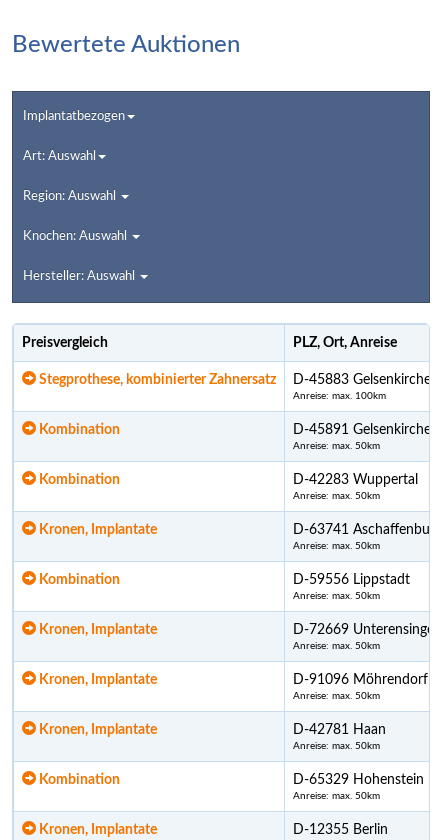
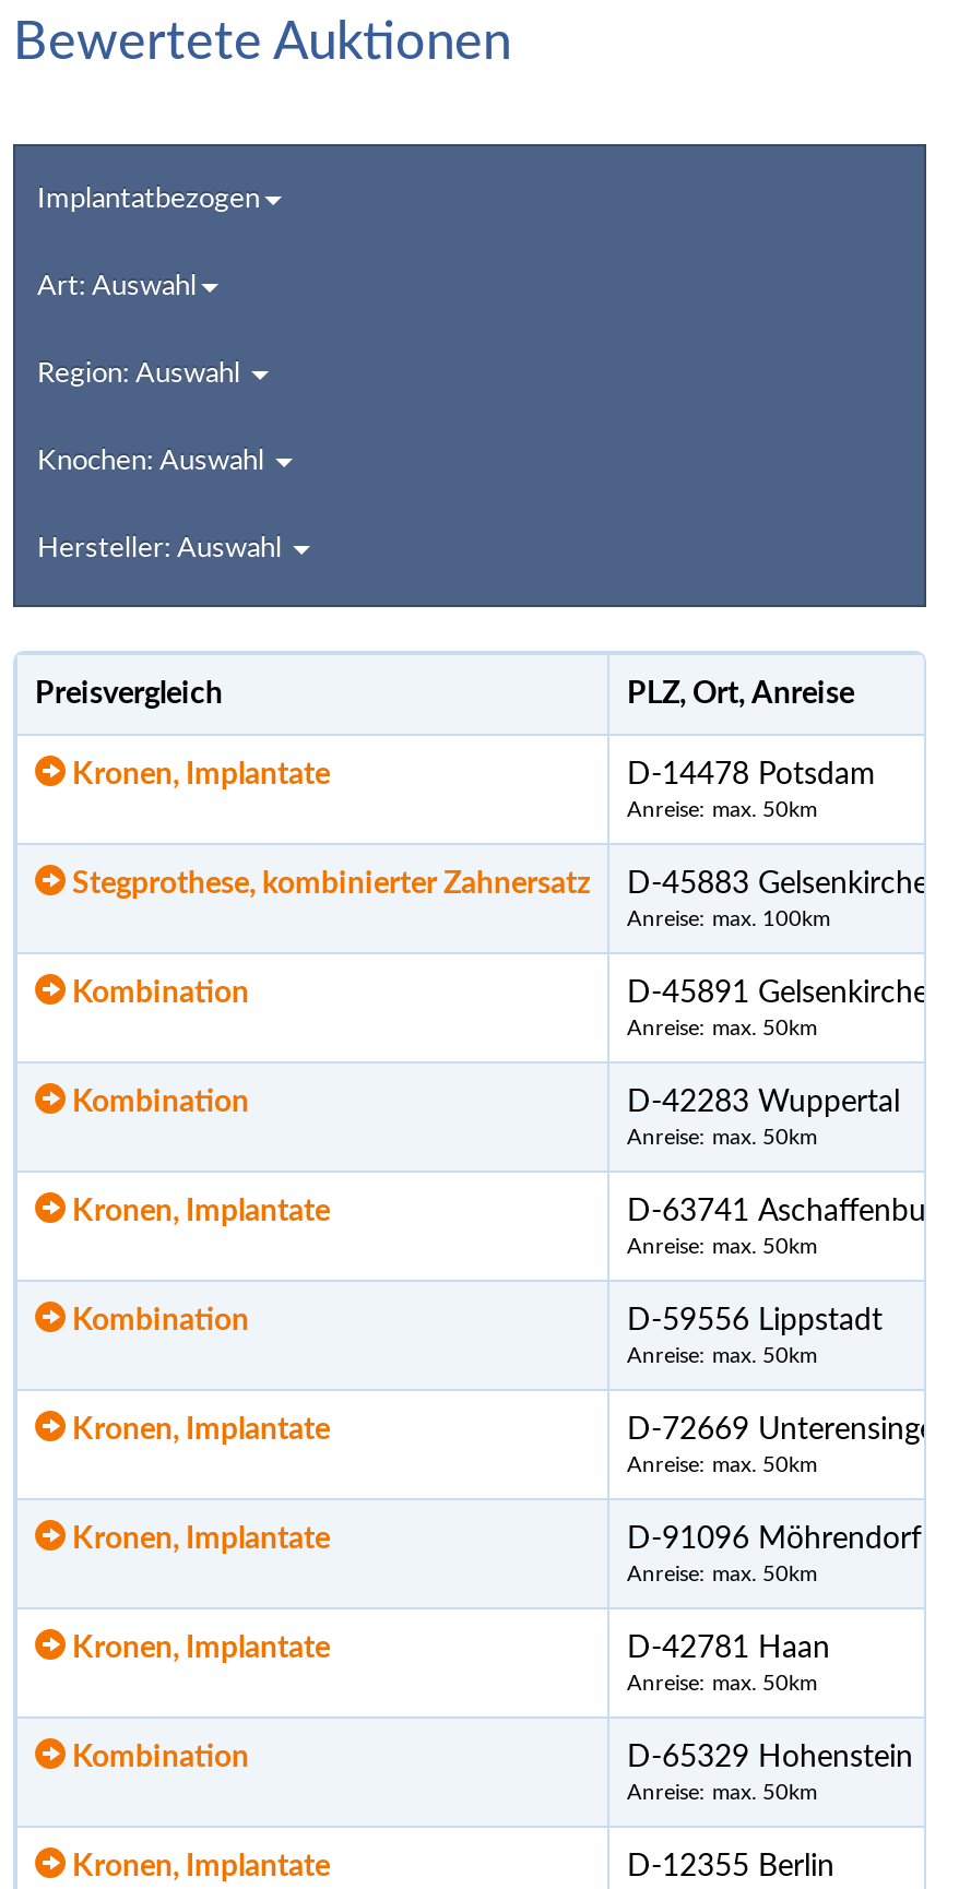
none -> [66,761,876,822] Kronen, Implantate | D-14478 Potsdam | Anreise: max. 50km

